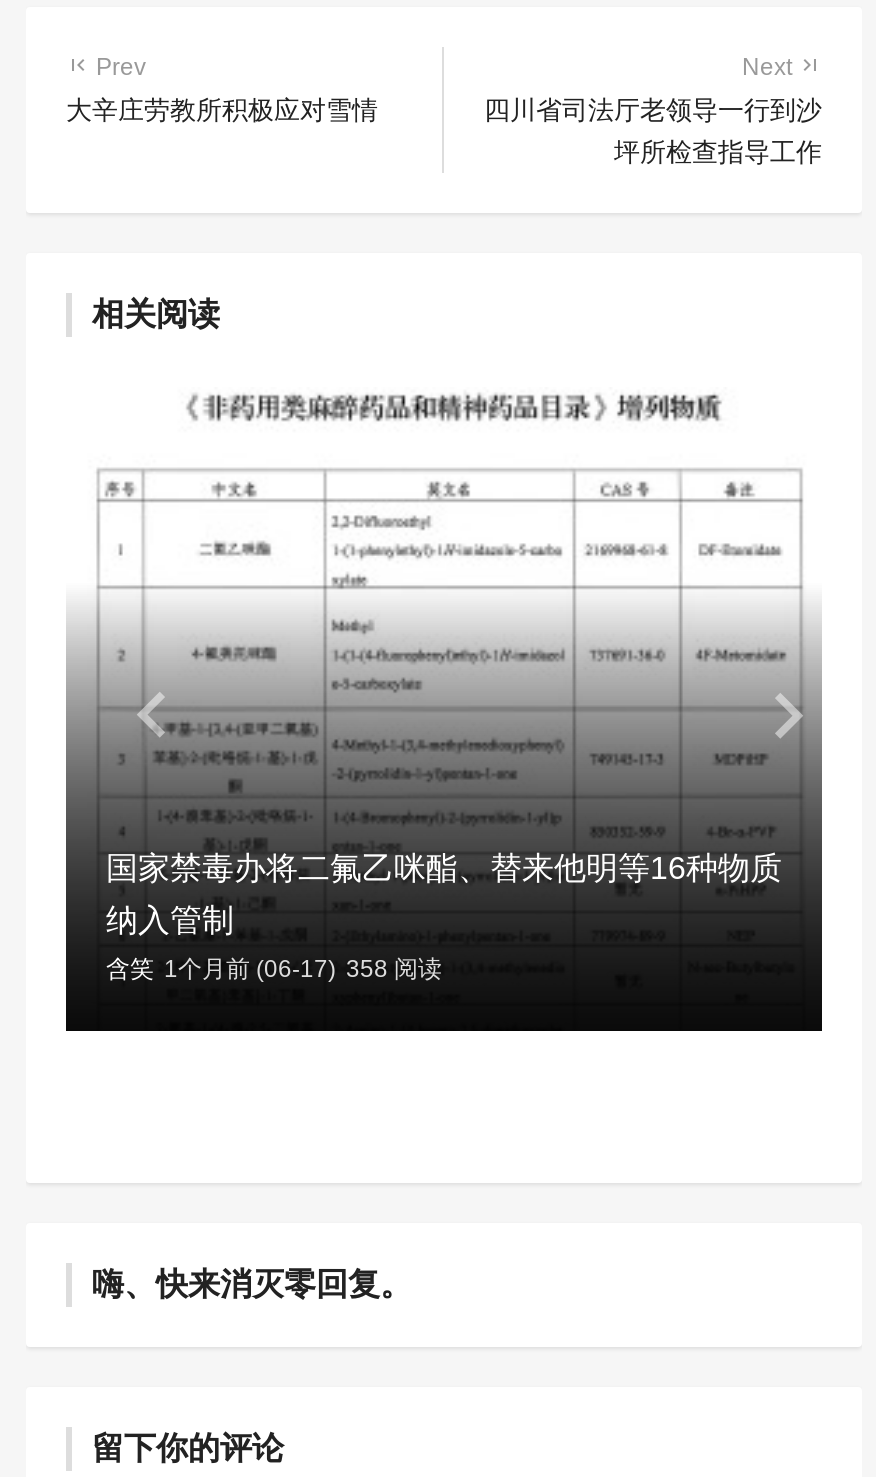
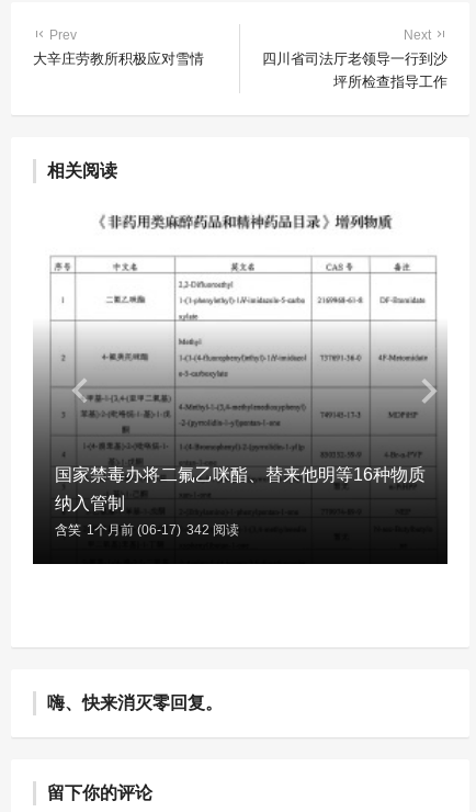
[106,955,442,983] 含笑 1个月前 (06-17) 358 阅读 -> [55,522,239,538] 含笑 1个月前 (06-17) 342 阅读

